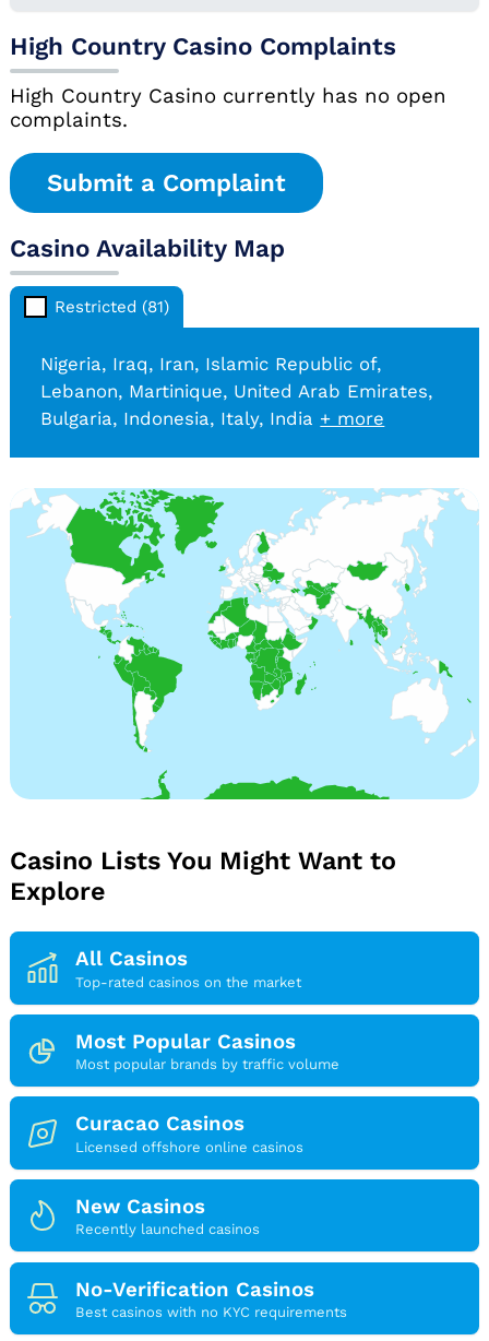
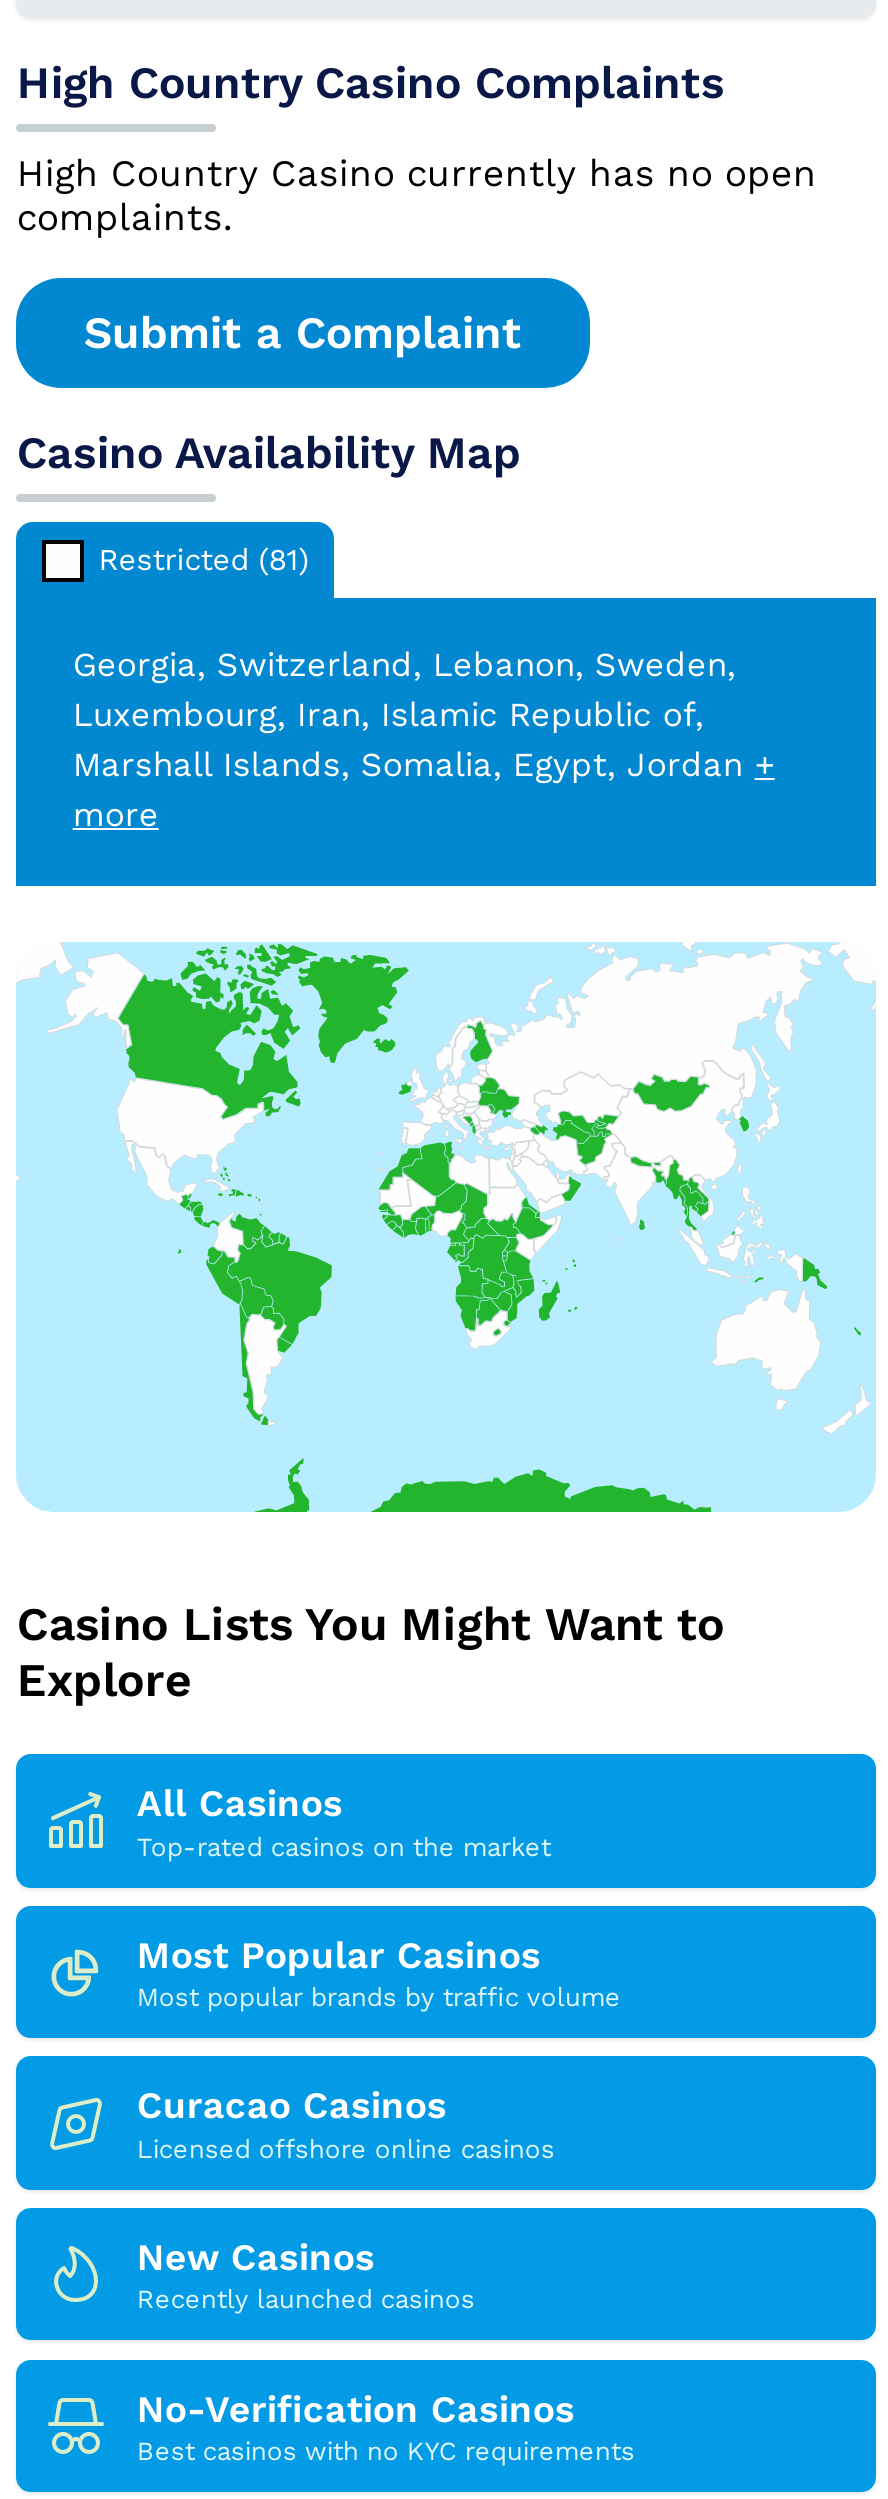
[41,353,433,429] Nigeria, Iraq, Iran, Islamic Republic of, | Lebanon, Martinique, United Arab Emirates, | Bulgaria, Indonesia, Italy, India + more -> [73,645,775,835] Georgia, Switzerland, Lebanon, Sweden, | Luxembourg, Iran, Islamic Republic of, | Marshall Islands, Somalia, Egypt, Jordan + | more

